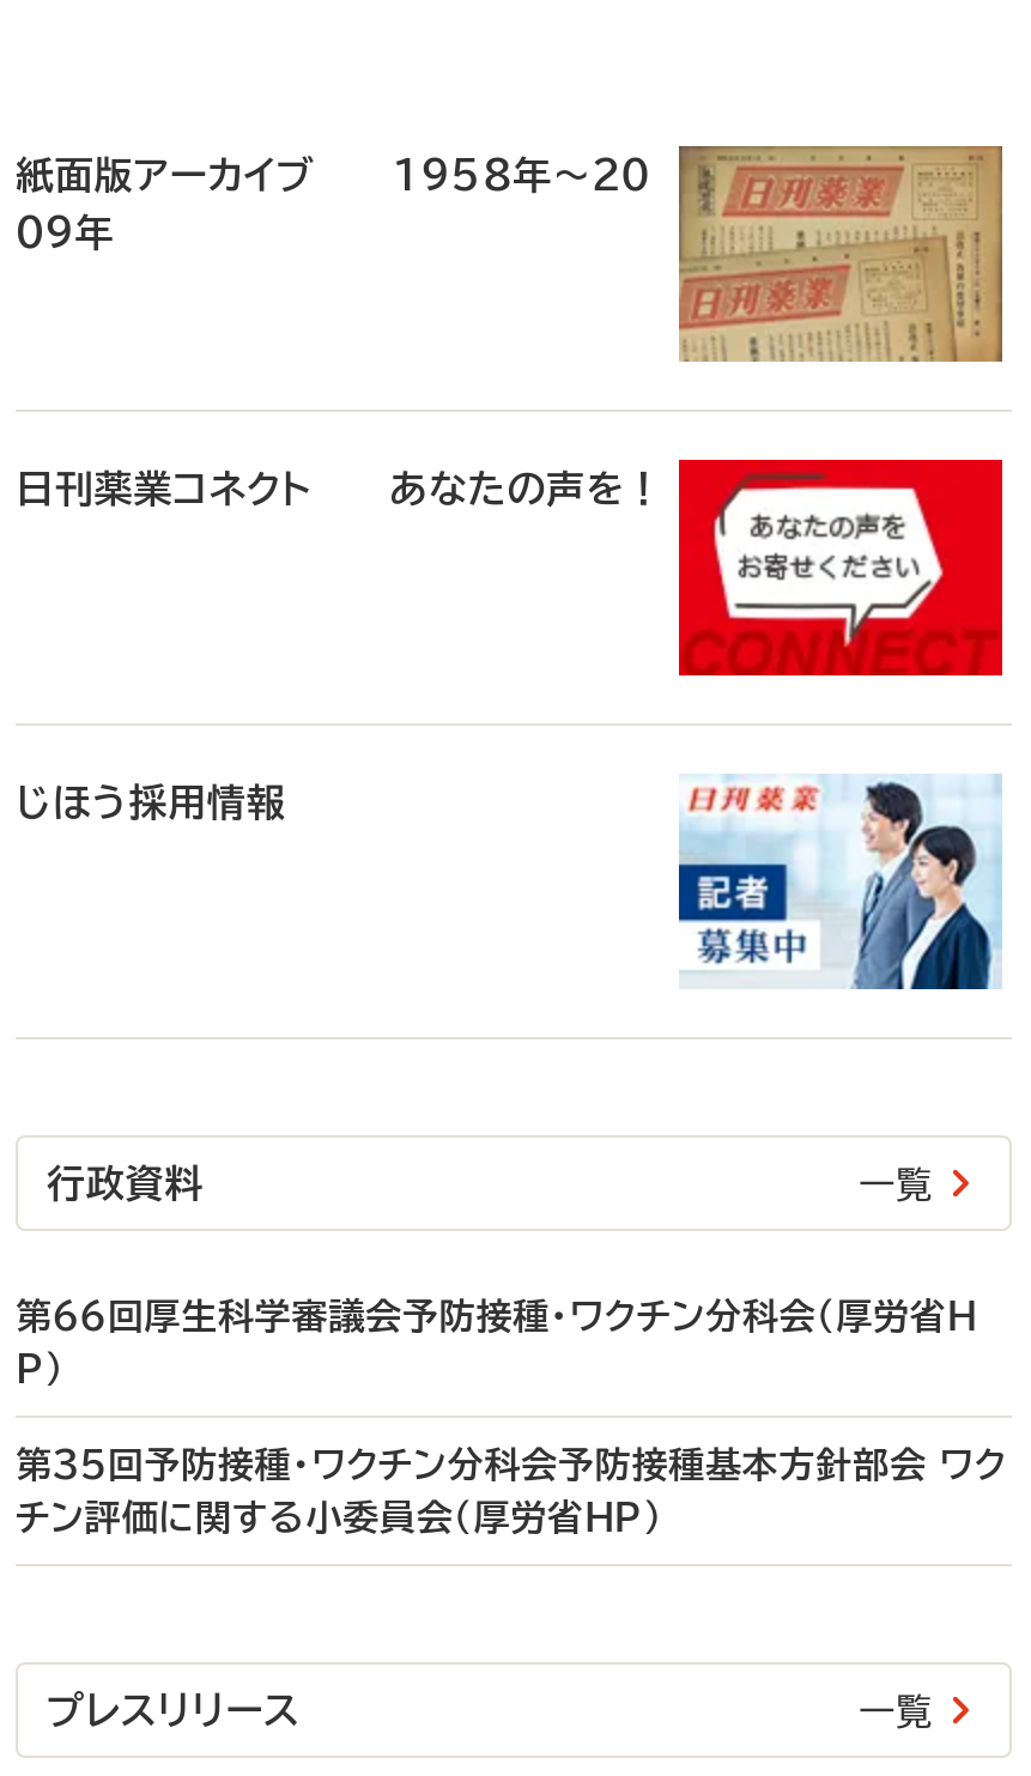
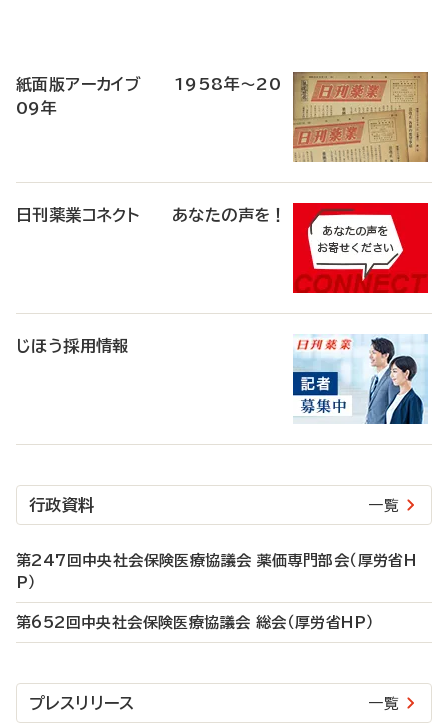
[16,1298,976,1334] 第66回厚生科学審議会予防接種・ワクチン分科会（厚労省H -> [16,553,416,568] 第247回中央社会保険医療協議会 薬価専門部会（厚労省H
[16,1447,1006,1535] 第35回予防接種・ワクチン分科会予防接種基本方針部会 ワク | チン評価に関する小委員会（厚労省HP） -> [16,615,374,630] 第652回中央社会保険医療協議会 総会（厚労省HP）

